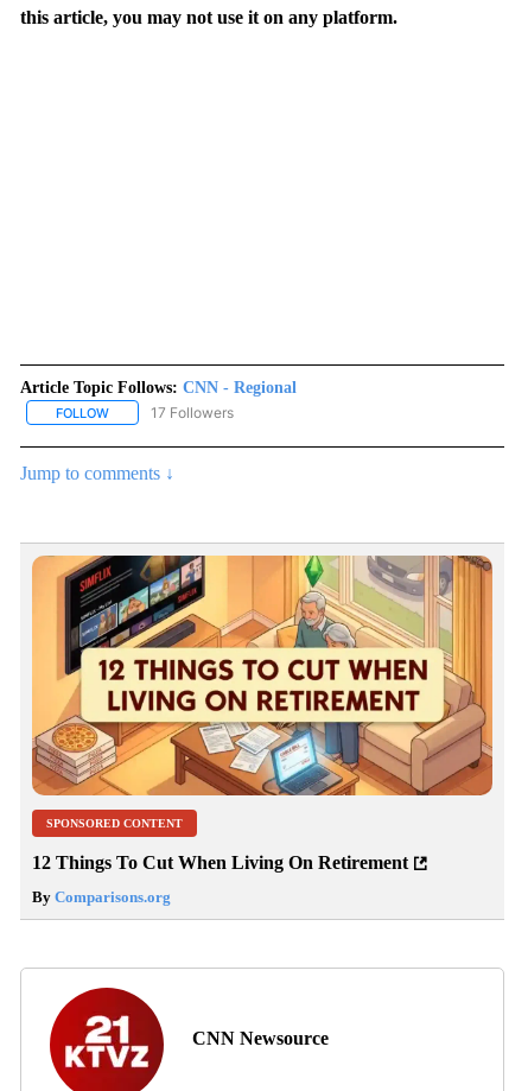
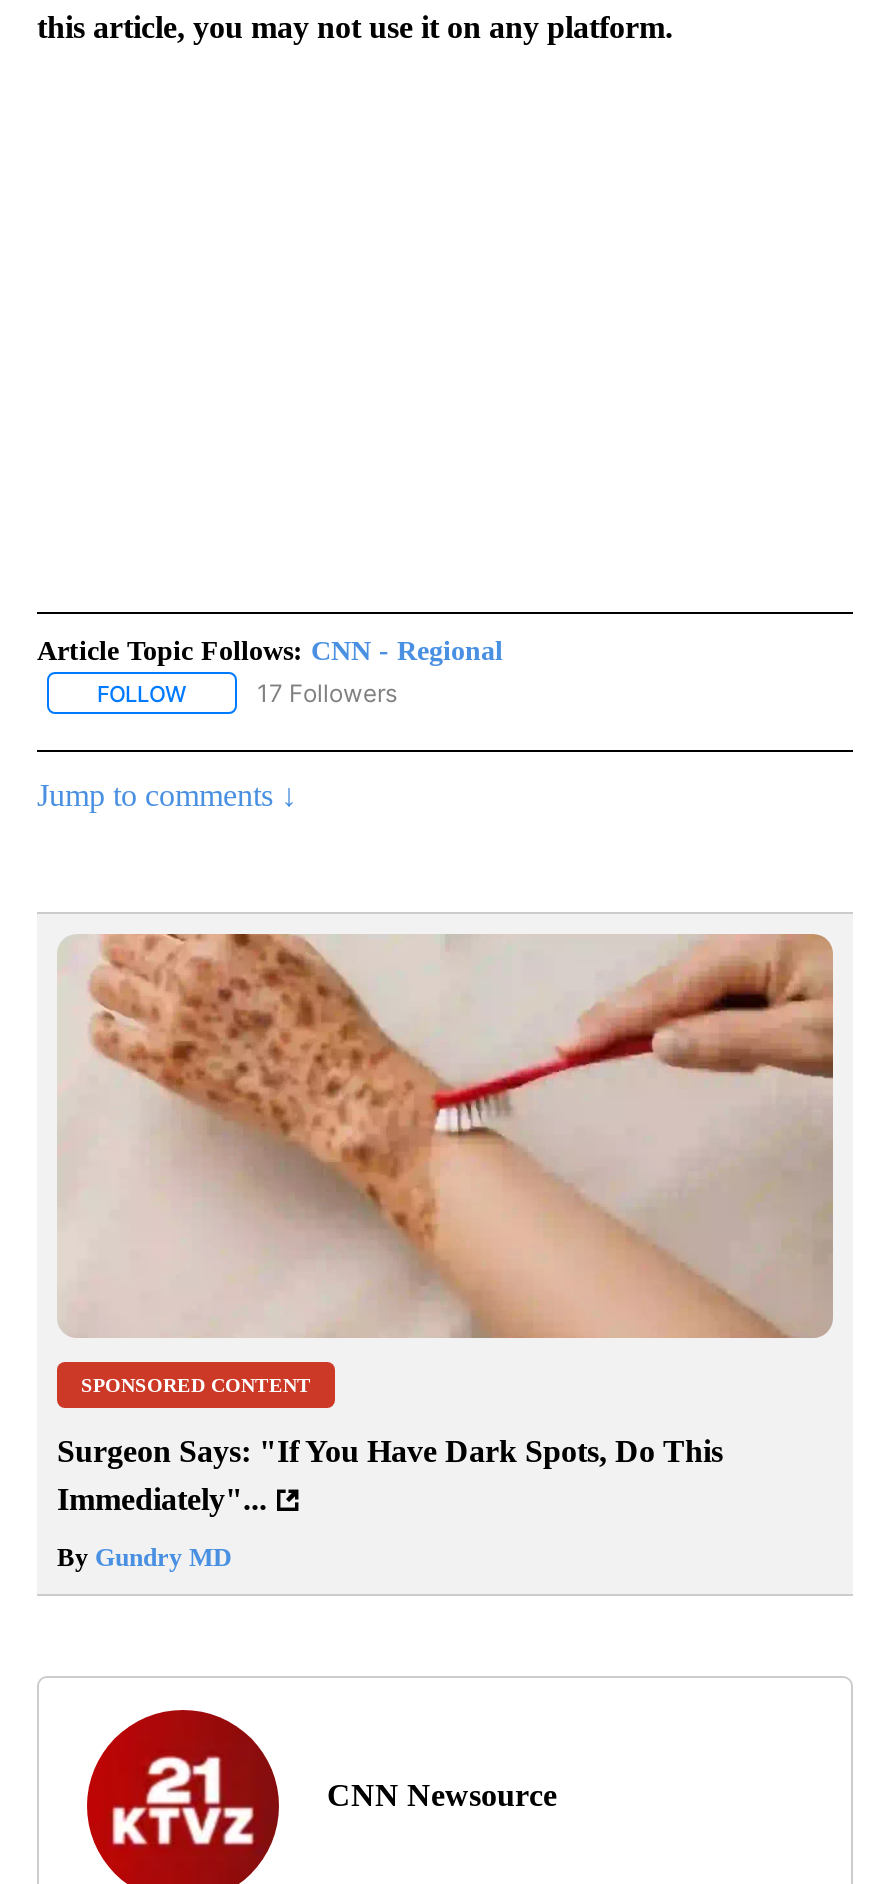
[31,554,494,797] [image] -> [57,932,835,1338] [image]
[32,853,408,873] 12 Things To Cut When Living On Retirement -> [57,1435,723,1517] Surgeon Says: "If You Have Dark Spots, Do This | Immediately"...
[32,889,171,906] By Comparisons.org -> [57,1543,231,1573] By Gundry MD

